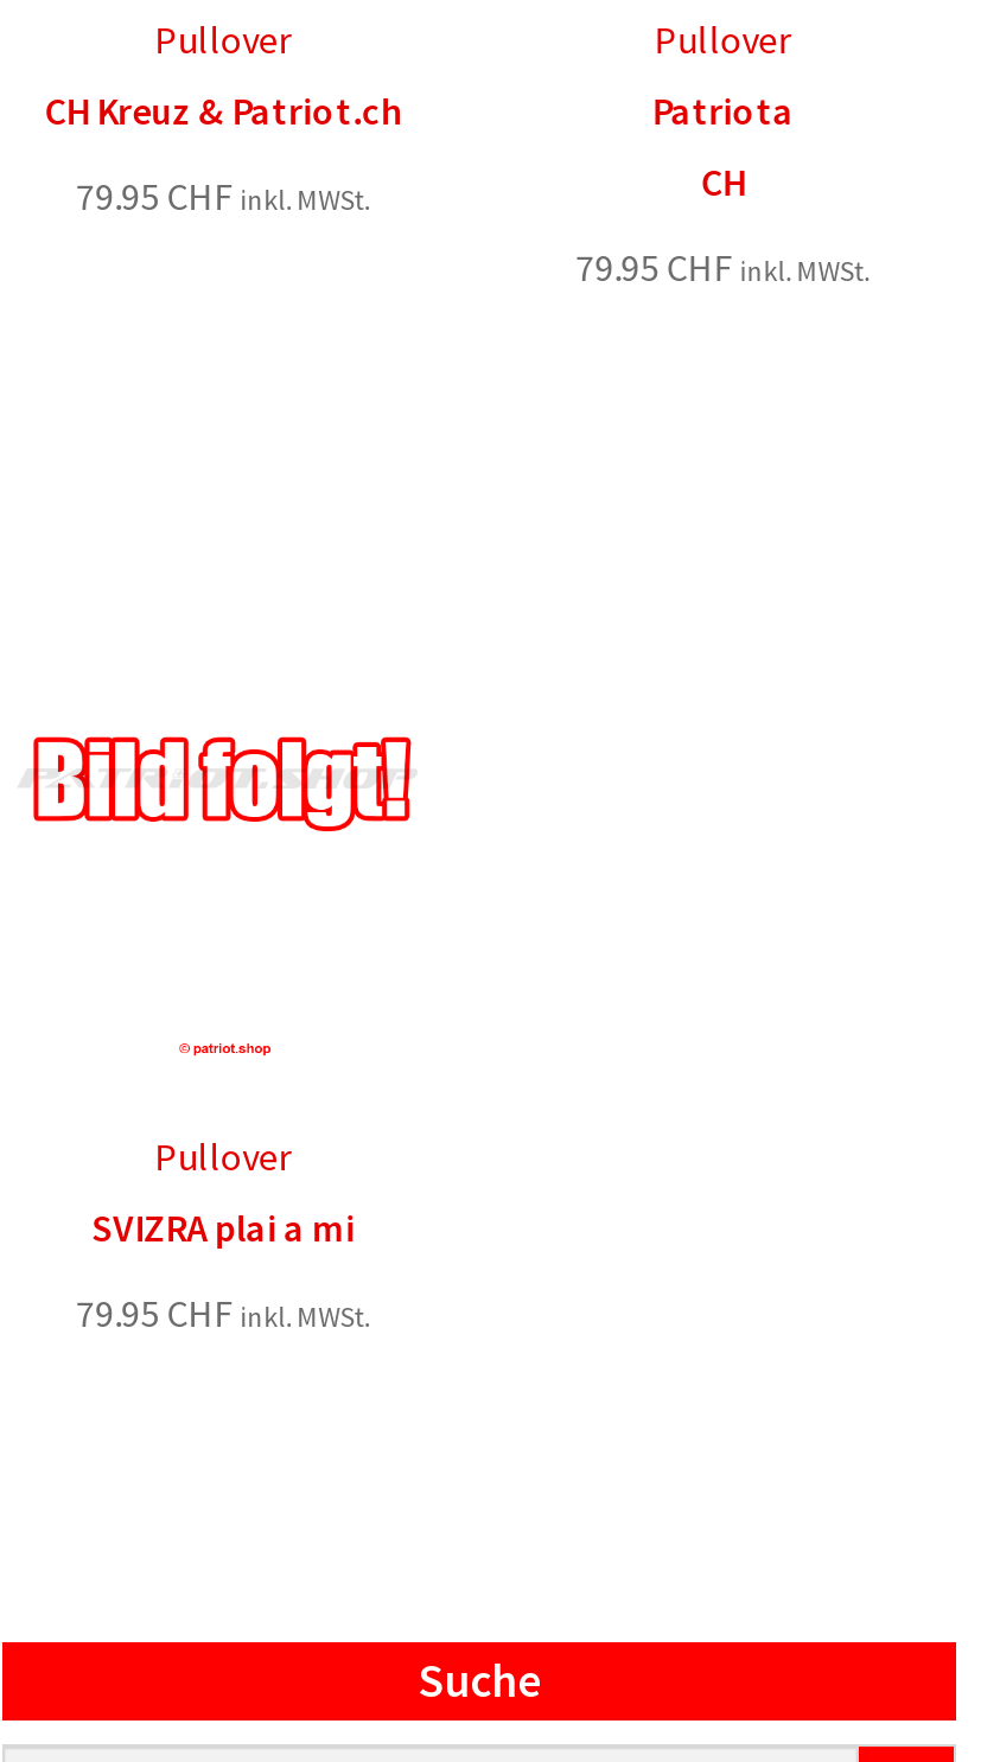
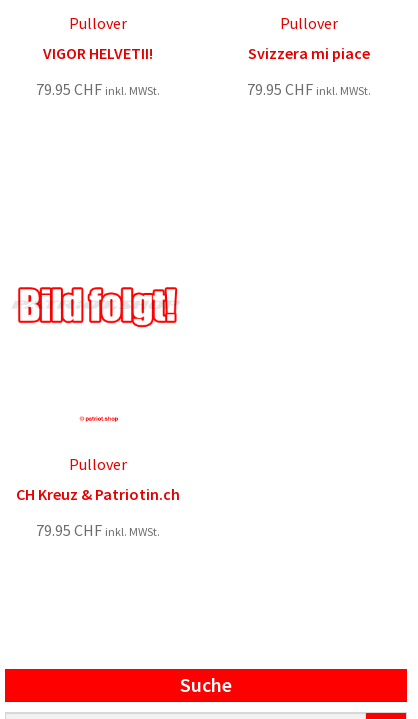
[44,87,402,135] CH Kreuz & Patriot.ch -> [43,43,153,63] VIGOR HELVETII!
[652,87,794,206] Patriota | CH -> [248,43,370,63] Svizzera mi piace
[92,1204,355,1252] SVIZRA plai a mi -> [16,484,180,504] CH Kreuz & Patriotin.ch

